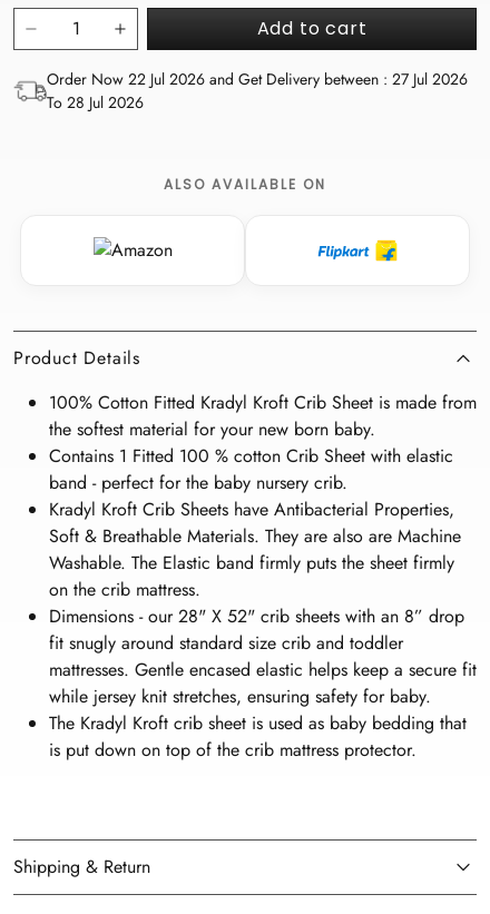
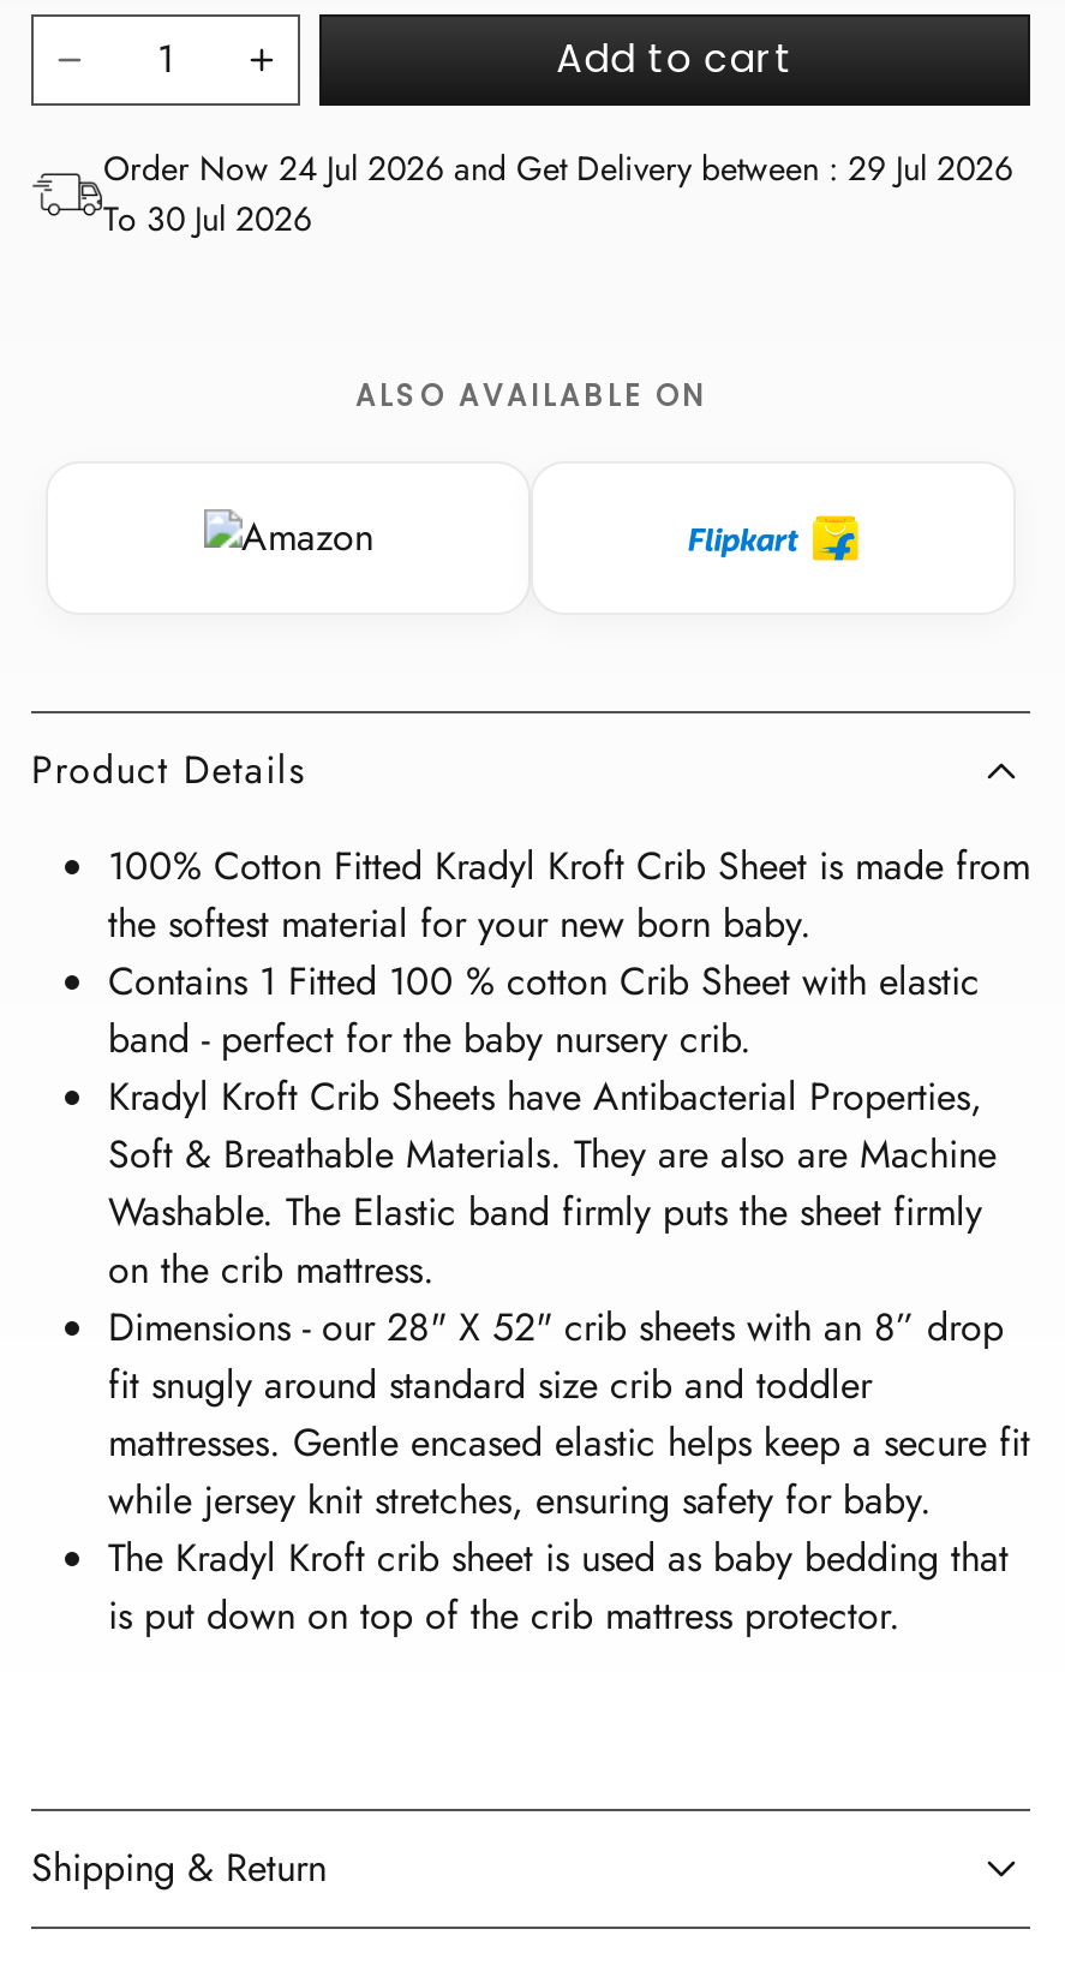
[47,67,468,90] Order Now 22 Jul 2026 and Get Delivery between : 27 Jul 2026 -> [103,143,1013,191] Order Now 24 Jul 2026 and Get Delivery between : 29 Jul 2026
[47,91,144,113] To 28 Jul 2026 -> [103,194,312,242] To 30 Jul 2026

